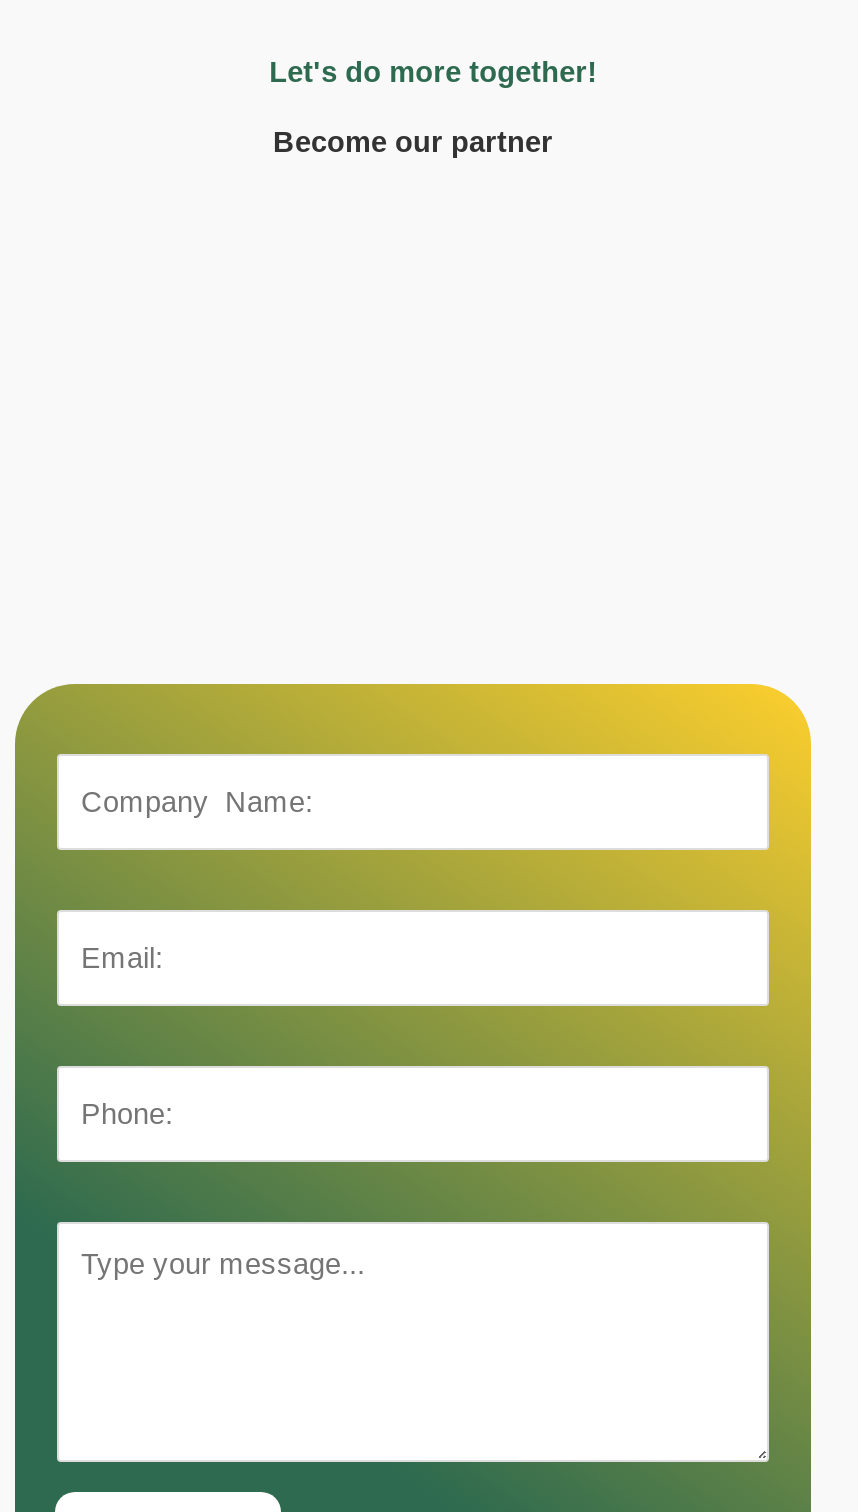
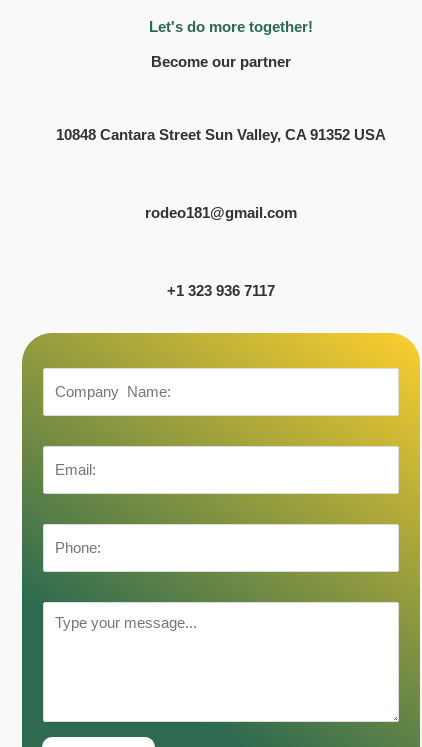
none -> [56,127,386,143] 10848 Cantara Street Sun Valley, CA 91352 USA
none -> [145,205,297,221] rodeo181@gmail.com
none -> [167,283,275,299] +1 323 936 7117

